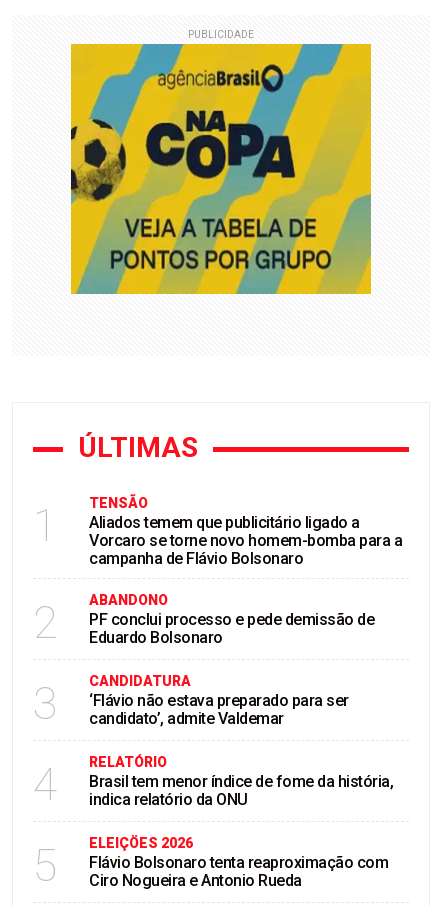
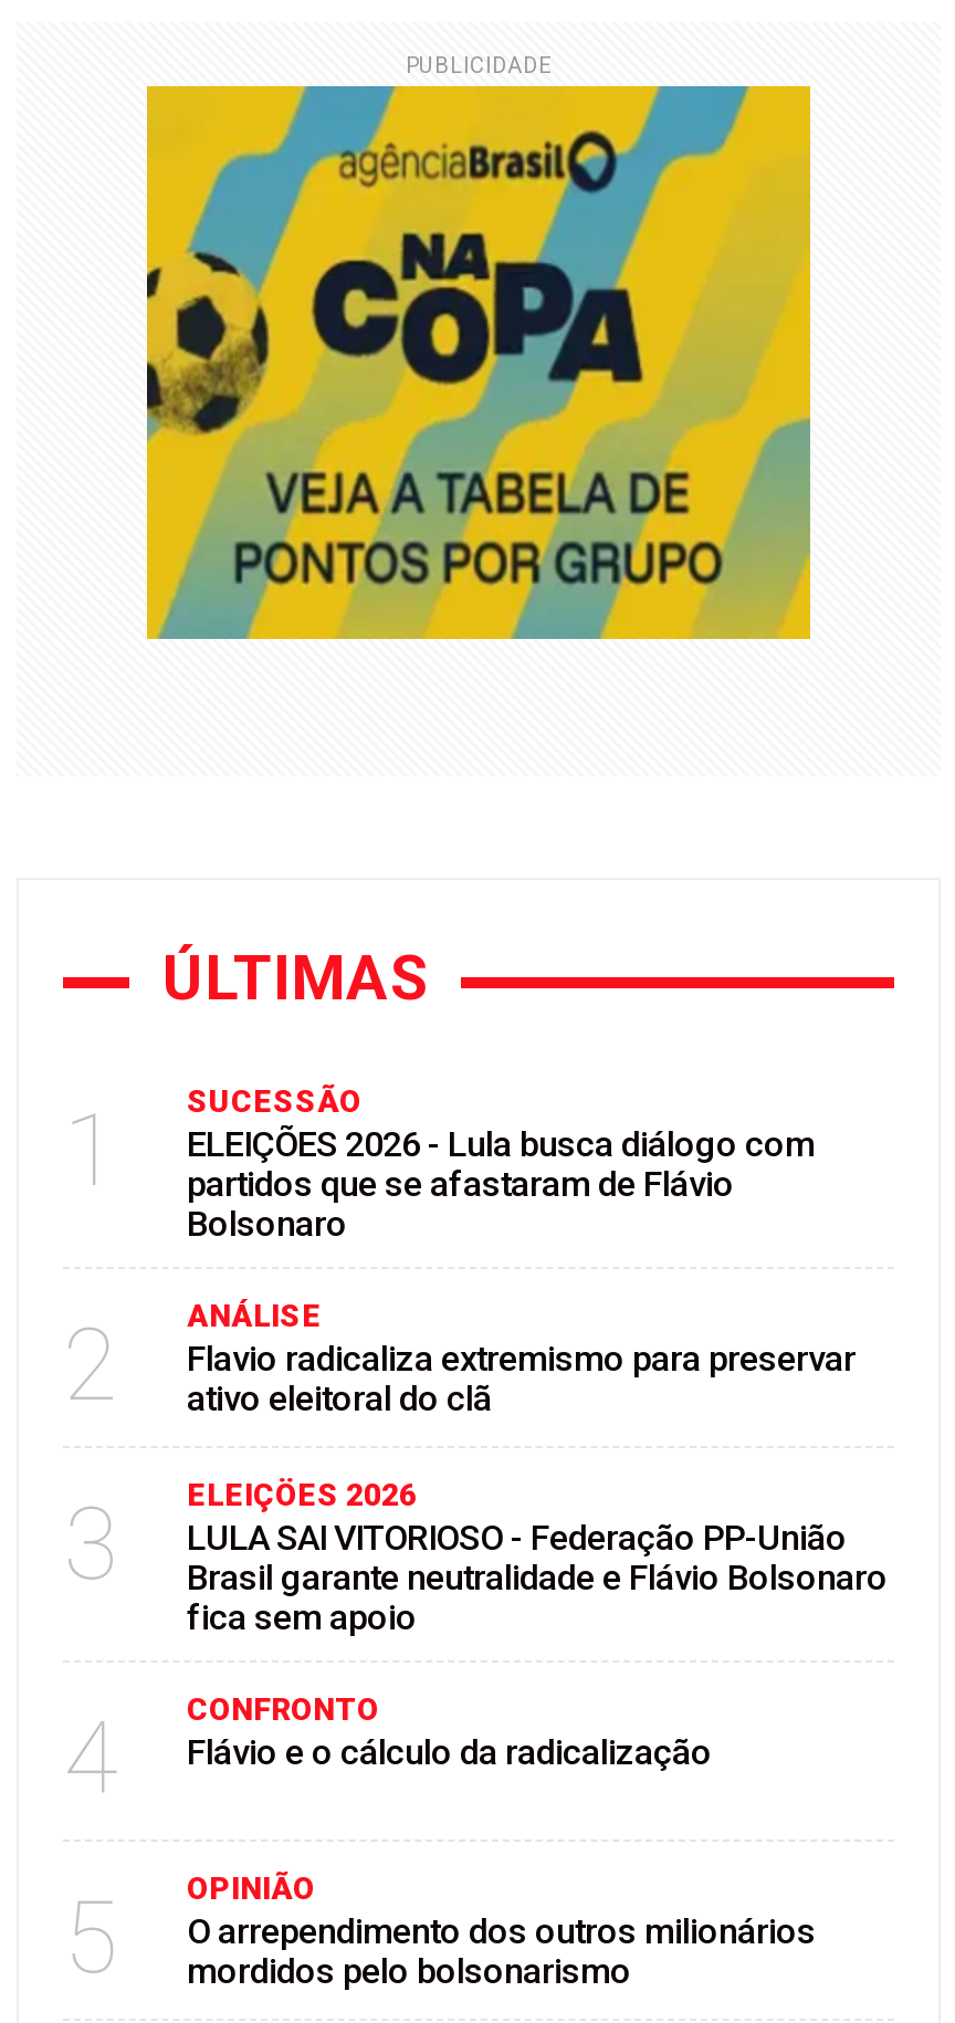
[89,495,402,568] TENSÃO | Aliados temem que publicitário ligado a | Vorcaro se torne novo homem-bomba para a | campanha de Flávio Bolsonaro -> [187,1083,815,1245] SUCESSÃO | ELEIÇÕES 2026 - Lula busca diálogo com | partidos que se afastaram de Flávio | Bolsonaro
[89,592,374,647] ABANDONO | PF conclui processo e pede demissão de | Eduardo Bolsonaro -> [187,1298,856,1419] ANÁLISE | Flavio radicaliza extremismo para preservar | ativo eleitoral do clã
[89,673,348,728] CANDIDATURA | ‘Flávio não estava preparado para ser | candidato’, admite Valdemar -> [187,1477,888,1638] ELEIÇÖES 2026 | LULA SAI VITORIOSO - Federação PP-União | Brasil garante neutralidade e Flávio Bolsonaro | fica sem apoio
[89,754,393,809] RELATÓRIO | Brasil tem menor índice de fome da história, | indica relatório da ONU -> [187,1691,712,1773] CONFRONTO | Flávio e o cálculo da radicalização
[89,835,388,890] ELEIÇÖES 2026 | Flávio Bolsonaro tenta reaproximação com | Ciro Nogueira e Antonio Rueda -> [187,1870,816,1992] OPINIÃO | O arrependimento dos outros milionários | mordidos pelo bolsonarismo

